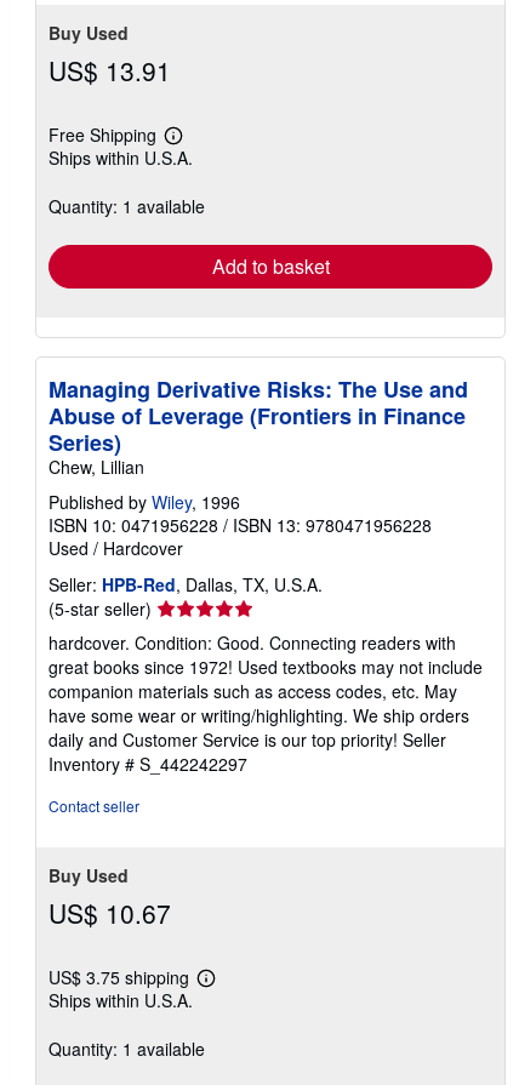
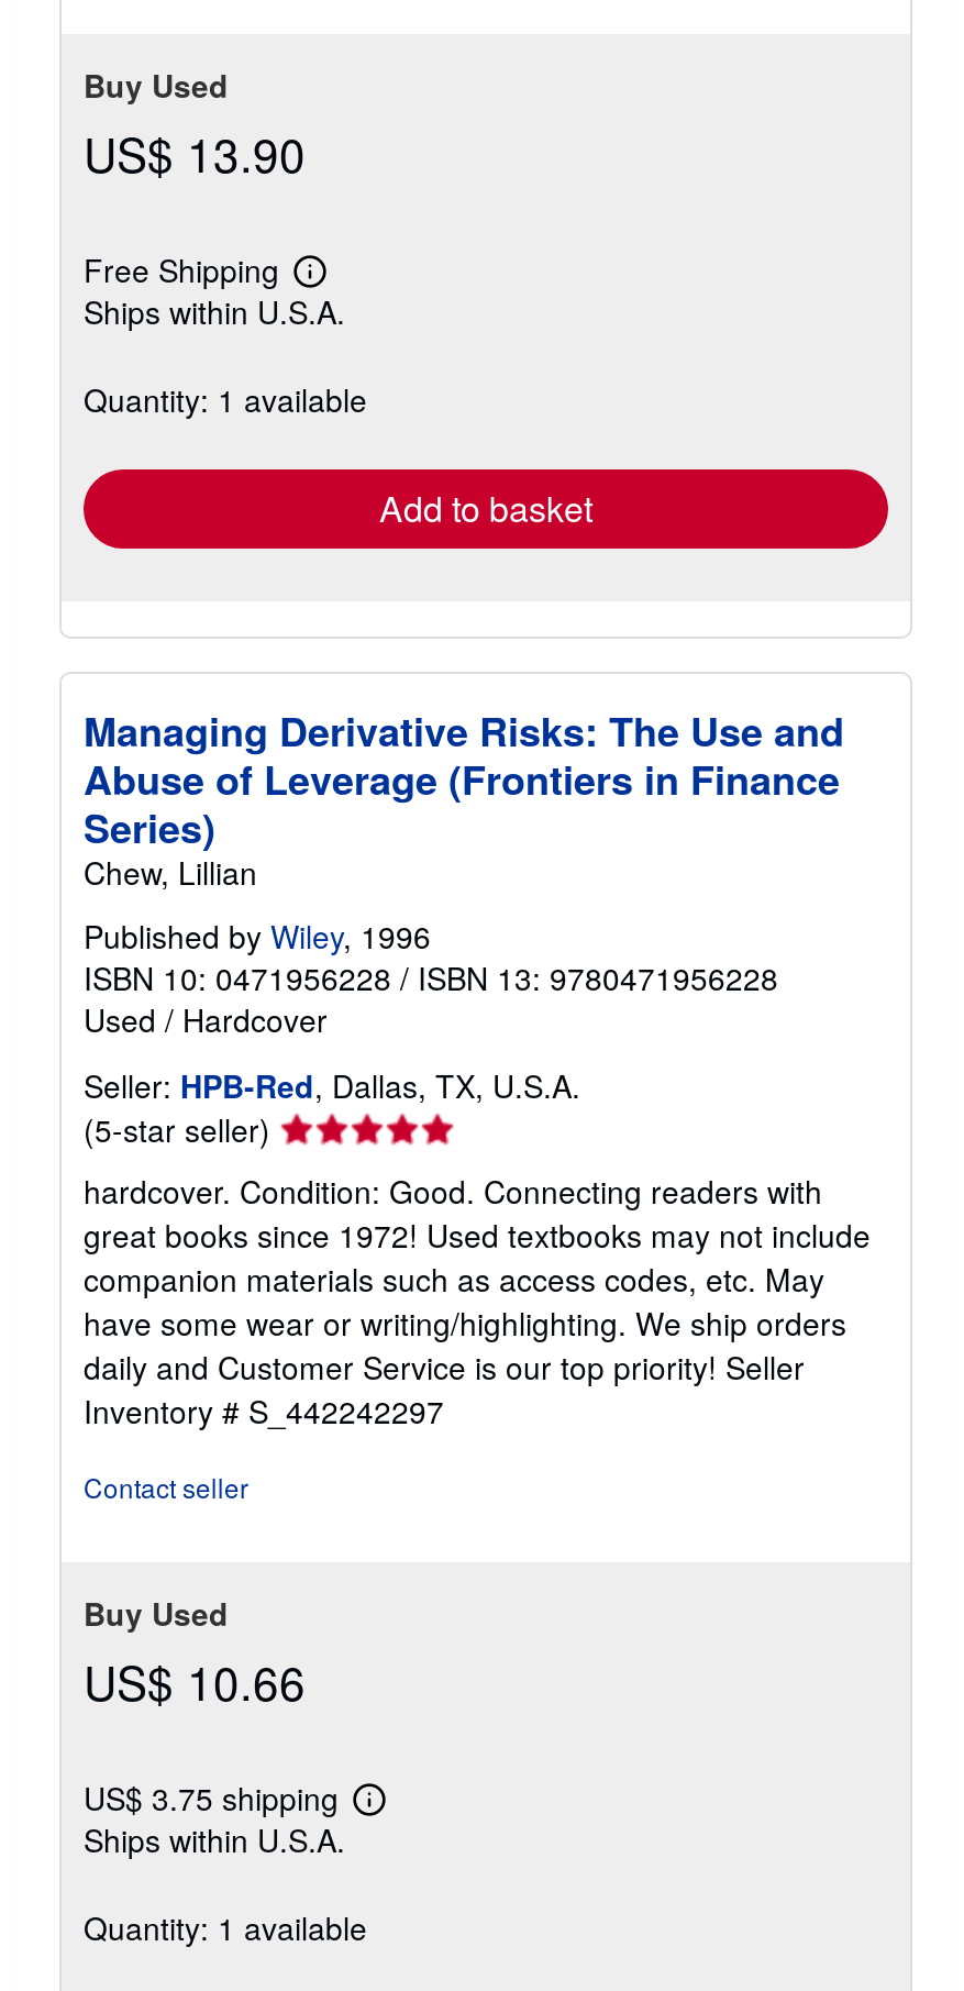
[49,52,171,88] US$ 13.91 -> [84,120,306,186] US$ 13.90
[49,895,171,931] US$ 10.67 -> [84,1648,306,1714] US$ 10.66

